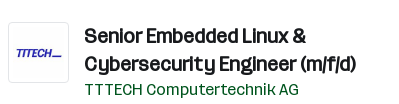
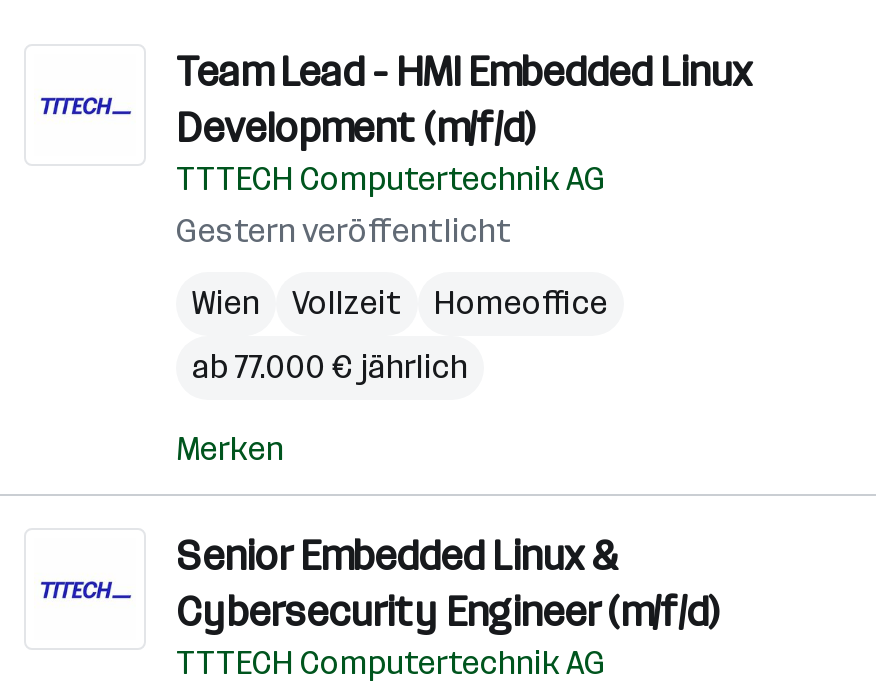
none -> [176,48,752,468] Team Lead - HMI Embedded Linux | Development (m/f/d) | TTTECH Computertechnik AG | Gestern veröffentlicht | Wien | Vollzeit | Homeoffice | ab 77.000 € jährlich | Merken

